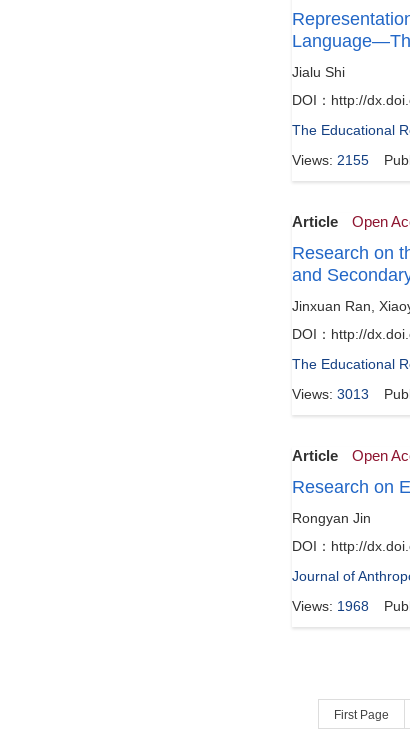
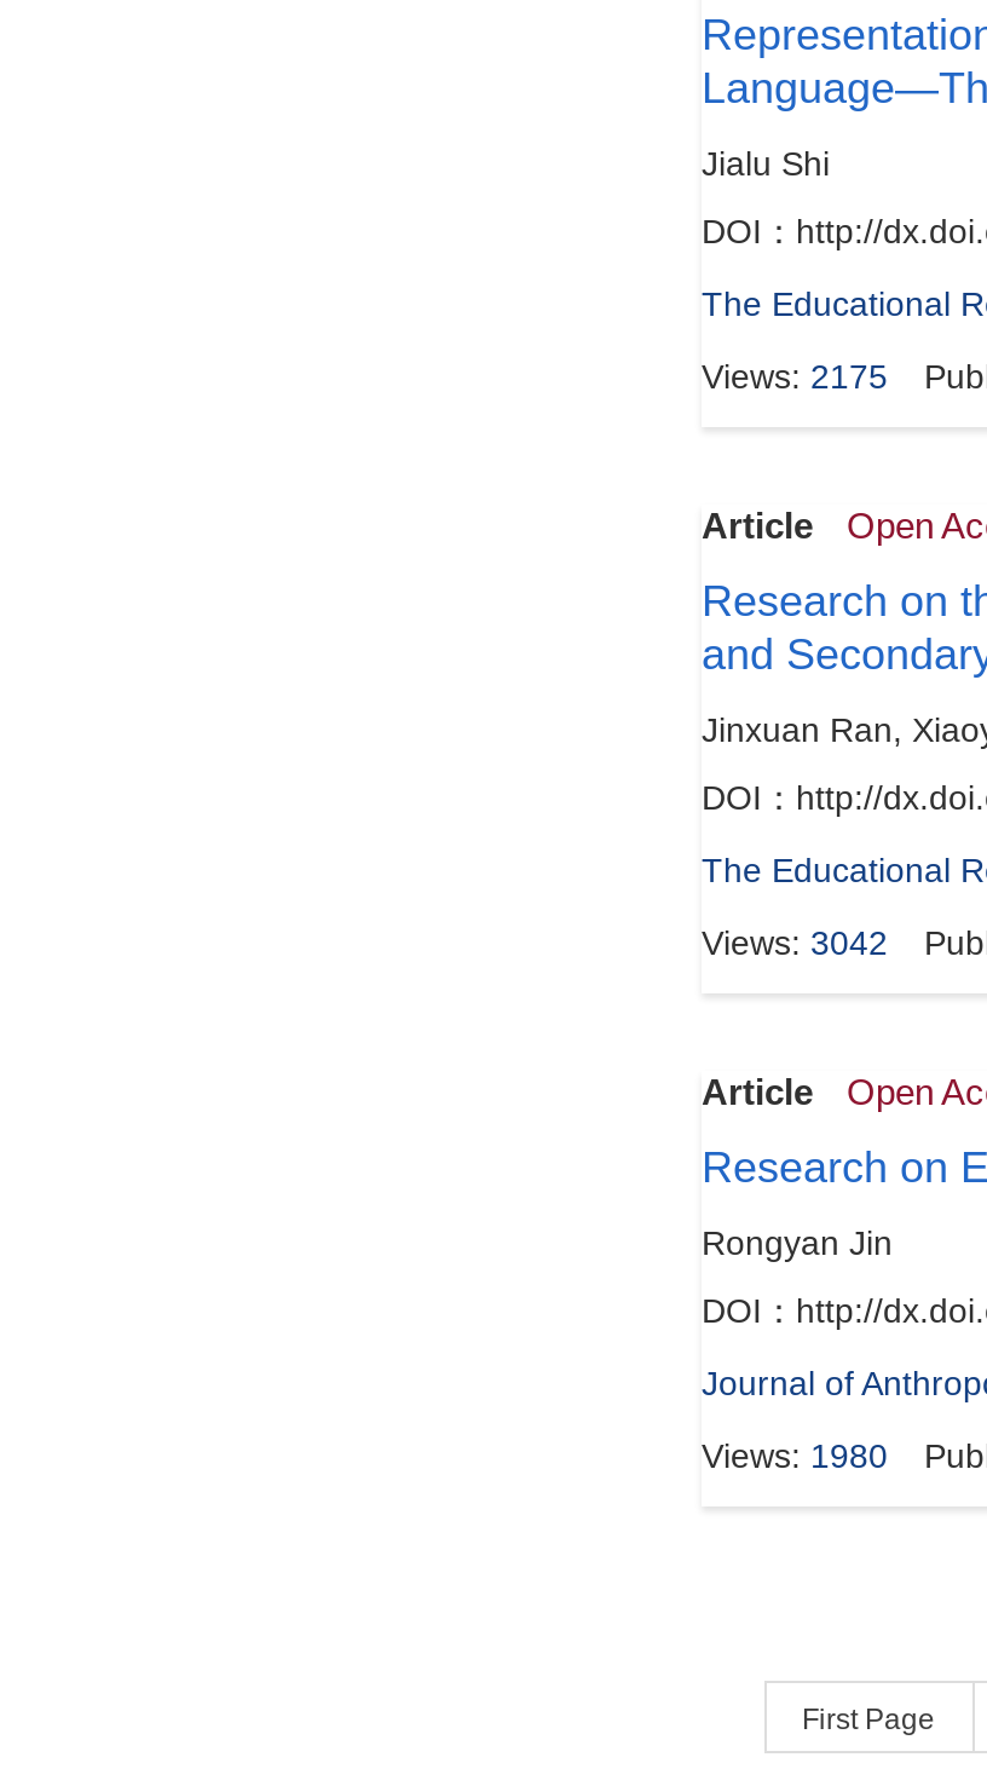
[292,152,369,168] Views: 2155 -> [702,357,888,396] Views: 2175
[292,386,369,402] Views: 3013 -> [702,923,888,962] Views: 3042
[292,598,369,614] Views: 1968 -> [702,1436,888,1475] Views: 1980

